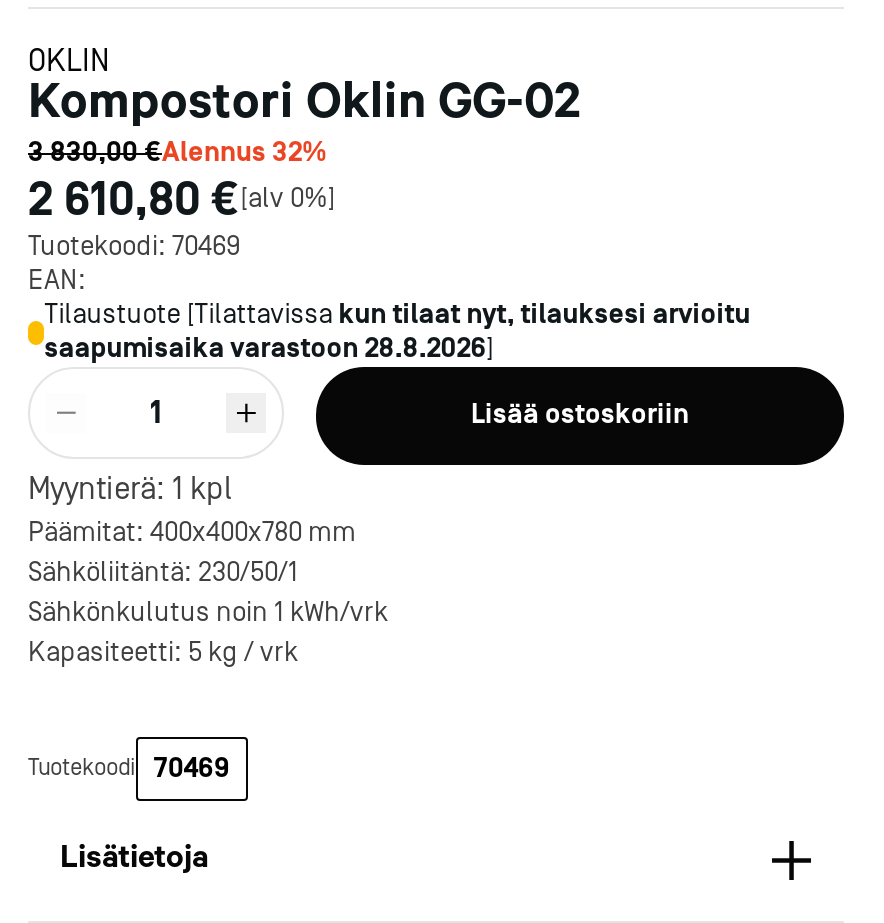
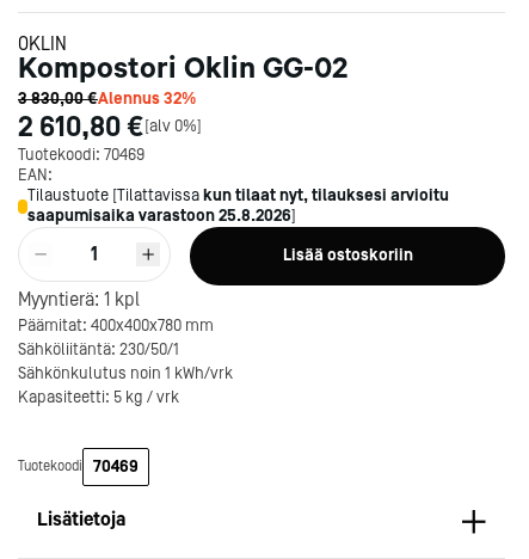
[44,332,494,364] saapumisaika varastoon 28.8.2026] -> [28,206,296,225] saapumisaika varastoon 25.8.2026]

